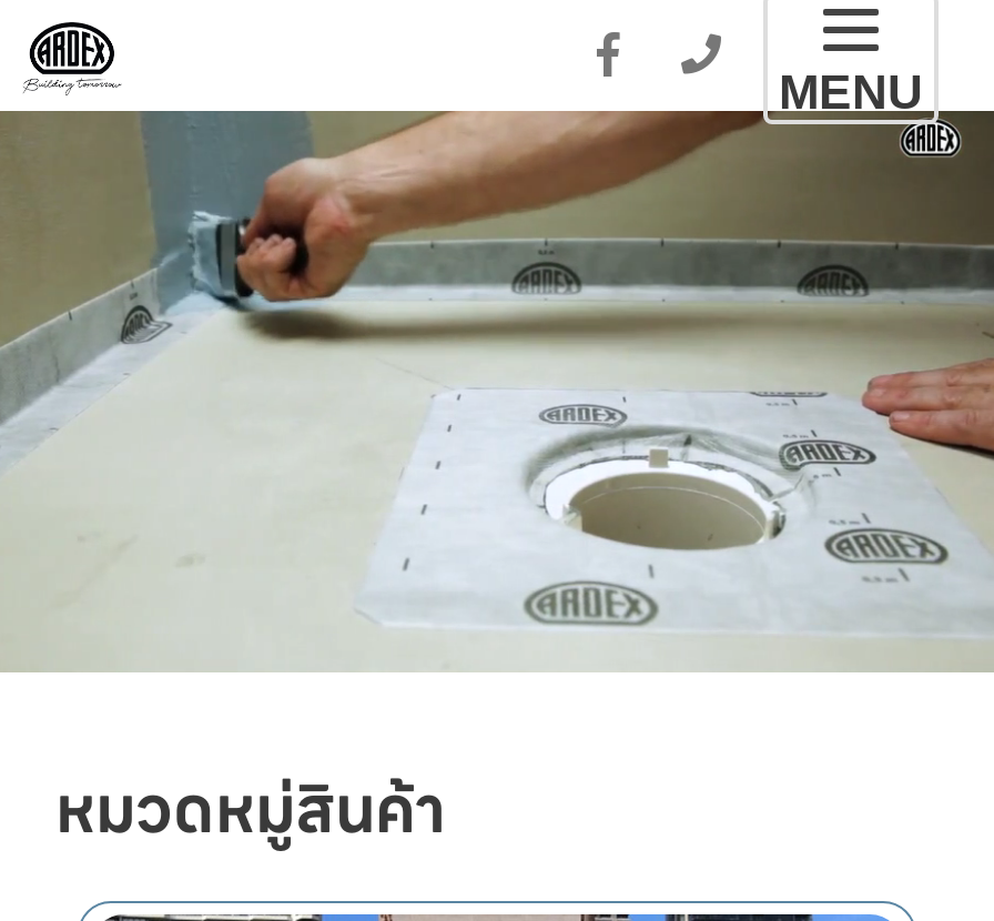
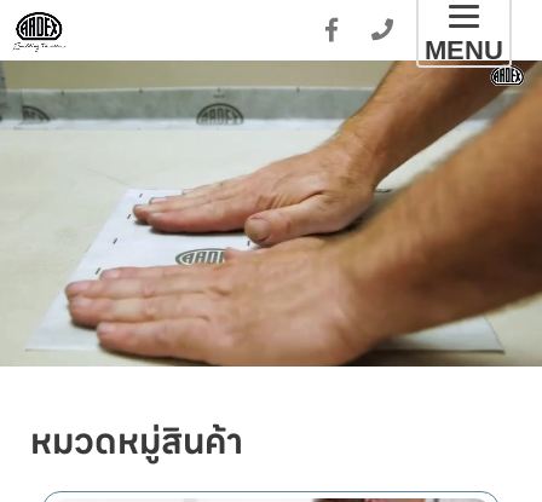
[7,109,987,672] [image] -> [4,59,538,368] [image]

